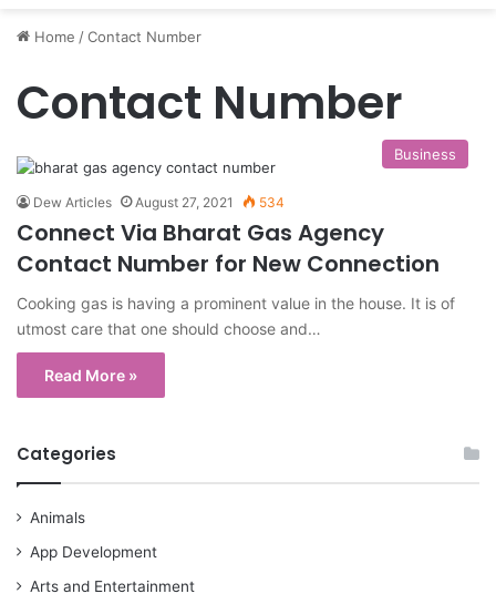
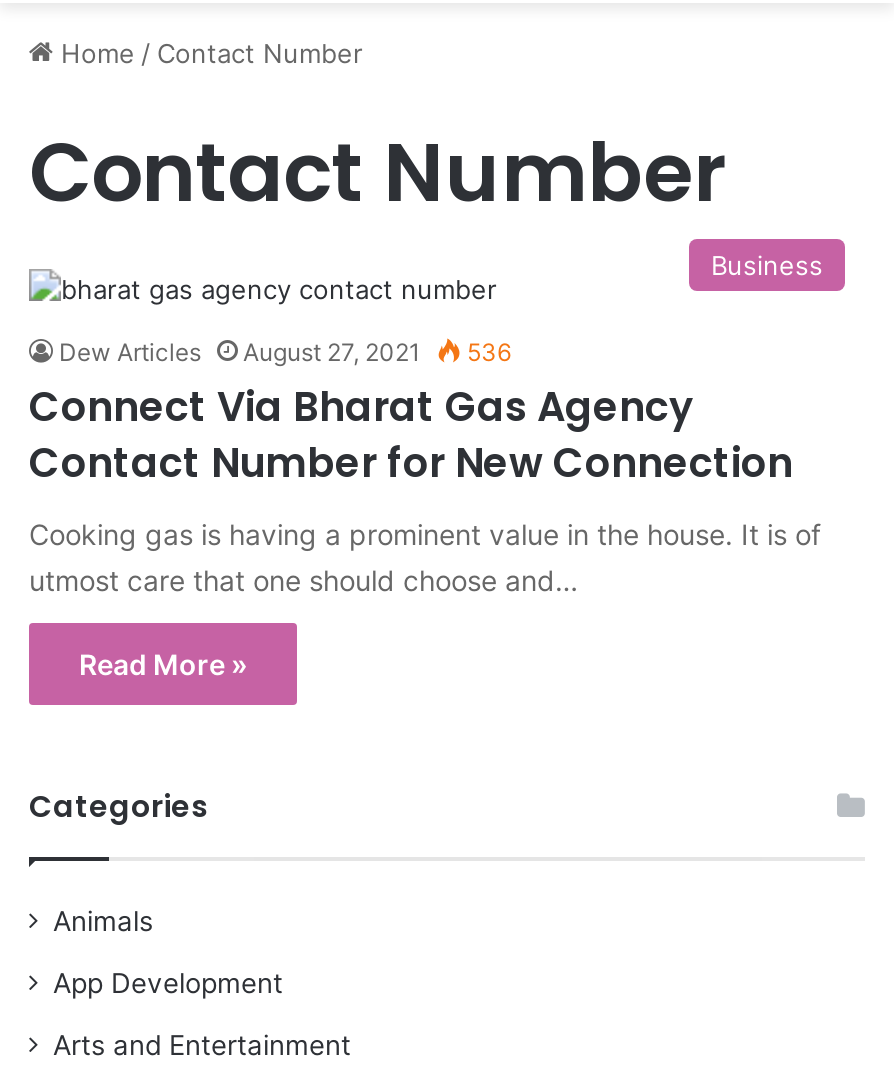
[33,194,285,210] Dew Articles August 27, 2021 534 -> [59,336,511,366] Dew Articles August 27, 2021 536

